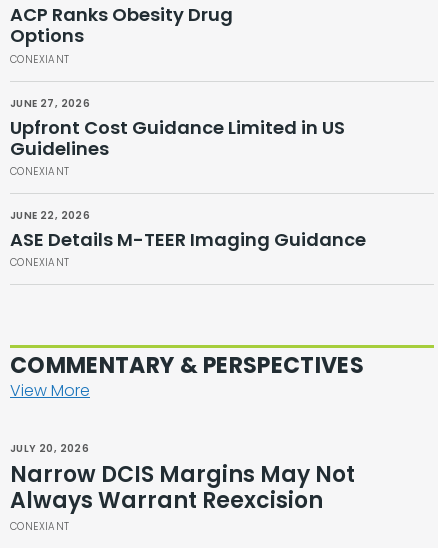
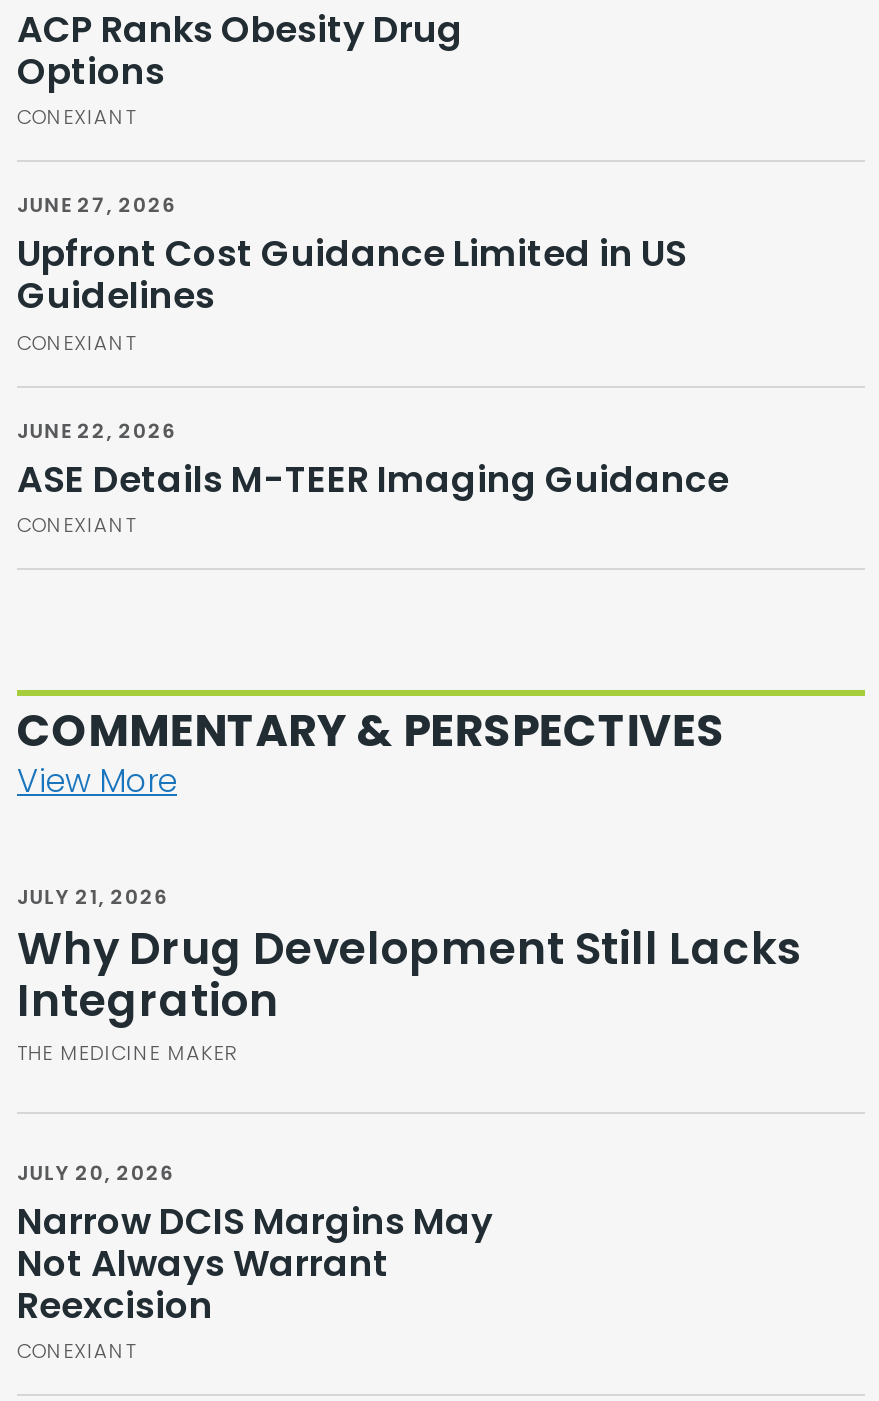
none -> [17,882,801,1068] JULY 21, 2026 | Why Drug Development Still Lacks | Integration | THE MEDICINE MAKER

